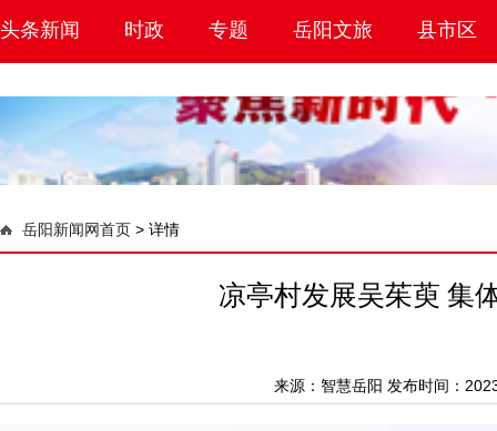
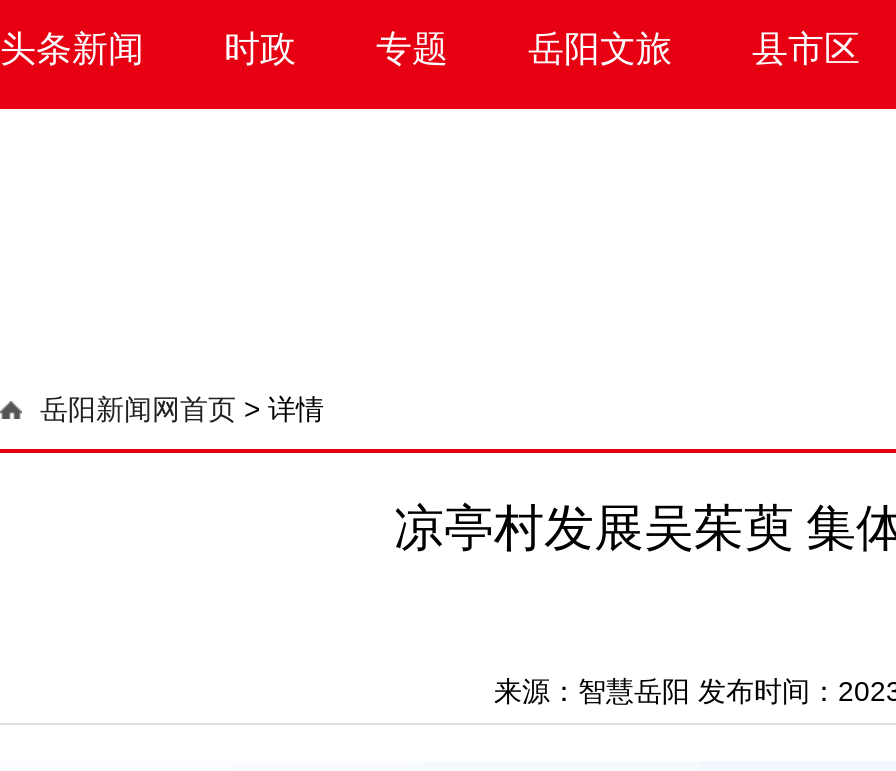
[3,95,459,186] [image] -> none

